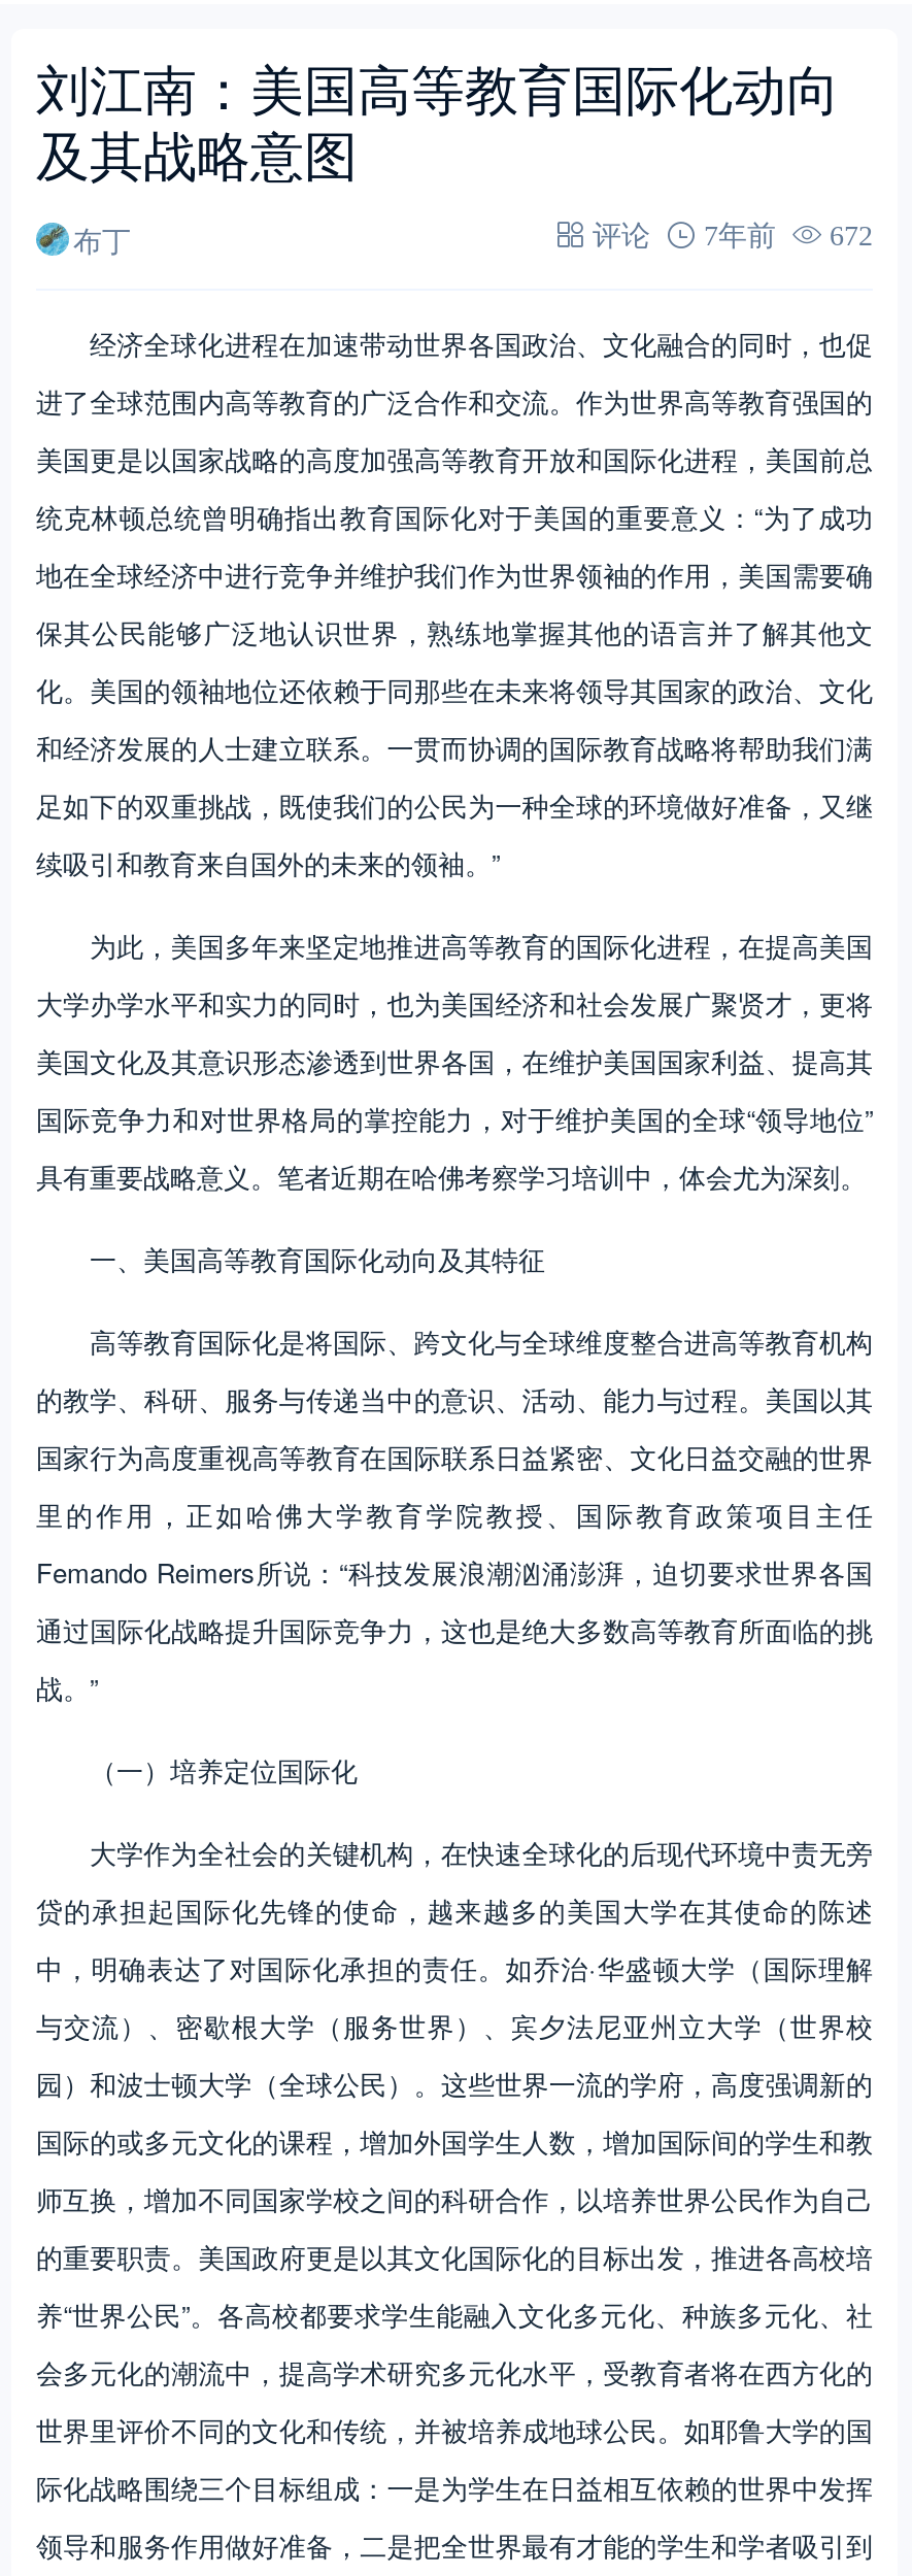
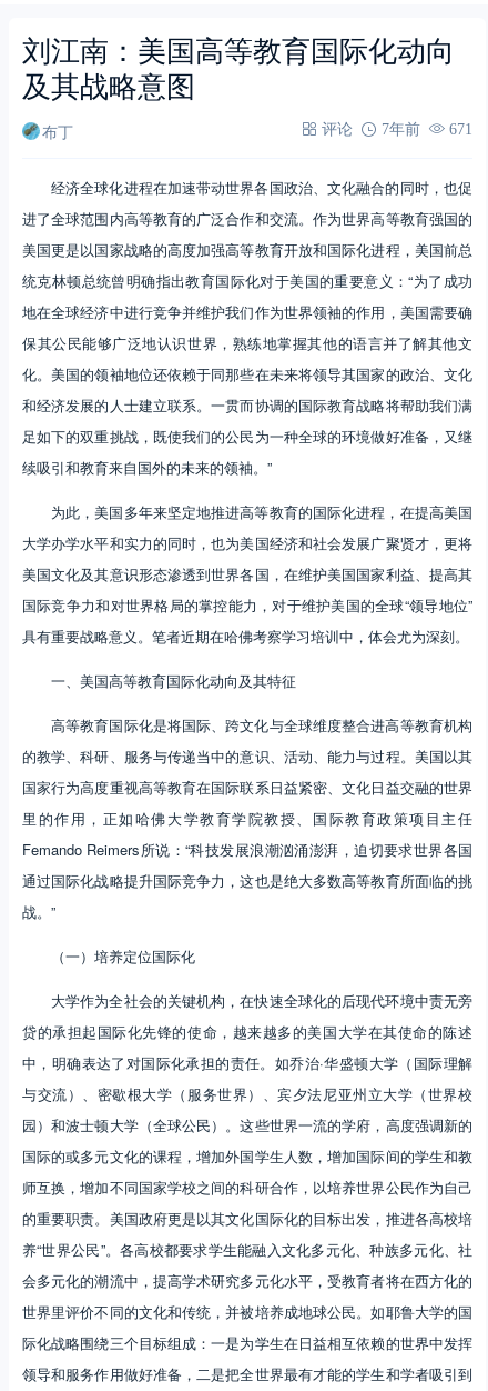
[593,221,873,249] 评论 7年前 672 -> [322,121,472,137] 评论 7年前 671

